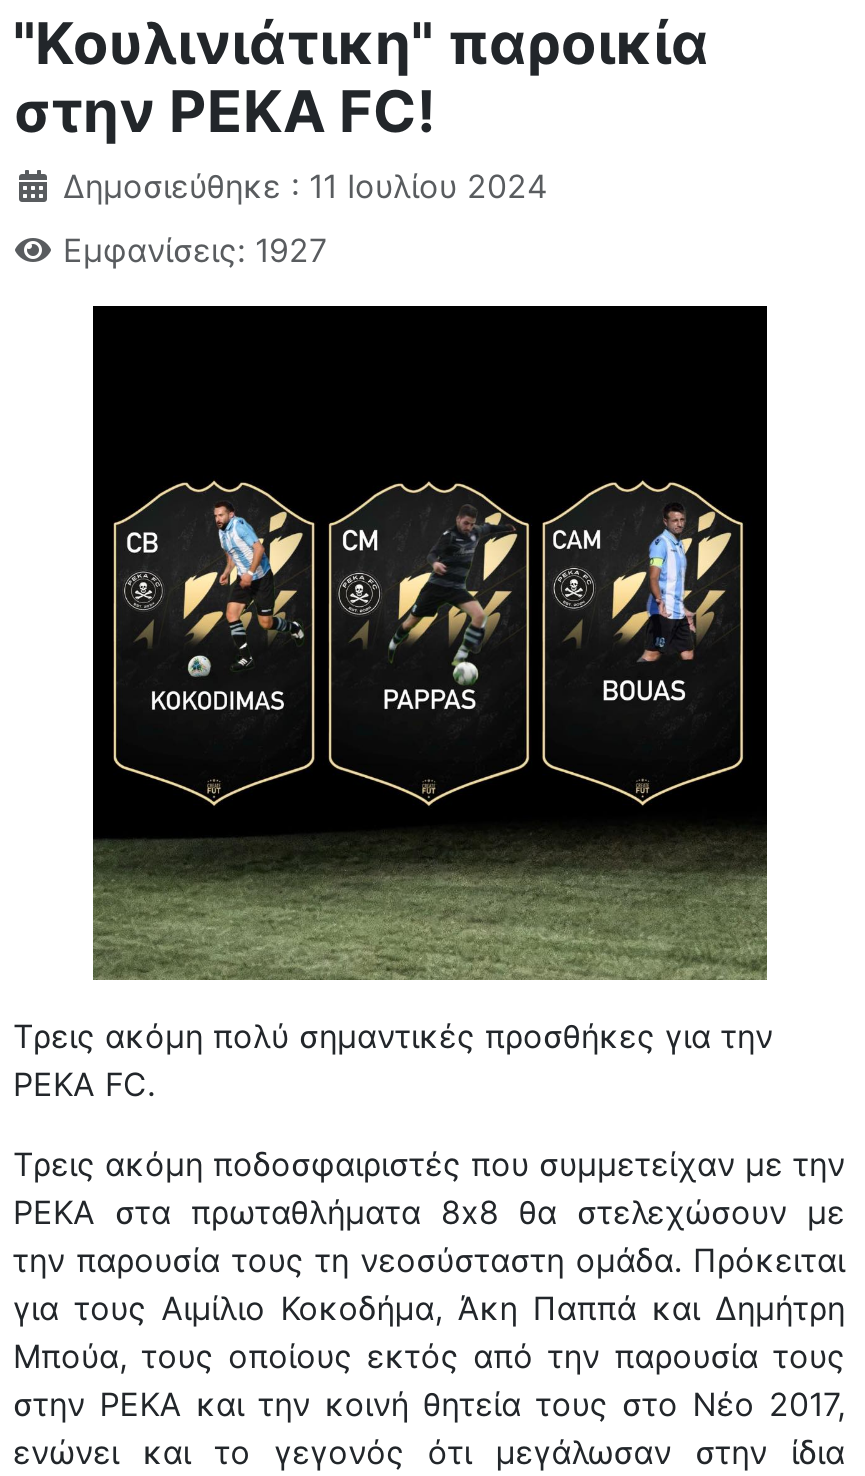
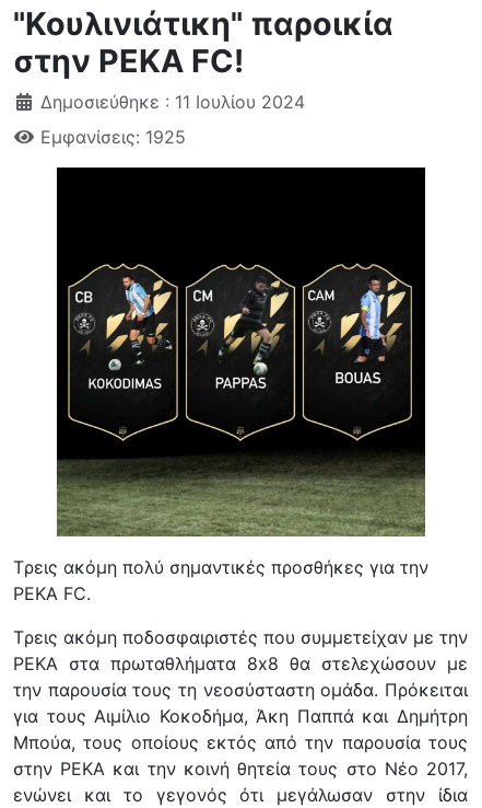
[63,230,327,270] Εμφανίσεις: 1927 -> [40,126,186,148] Εμφανίσεις: 1925

